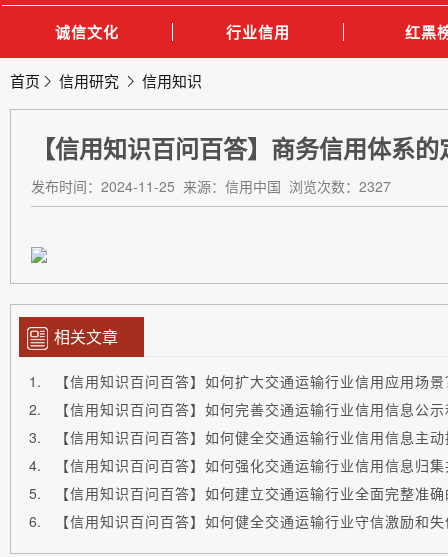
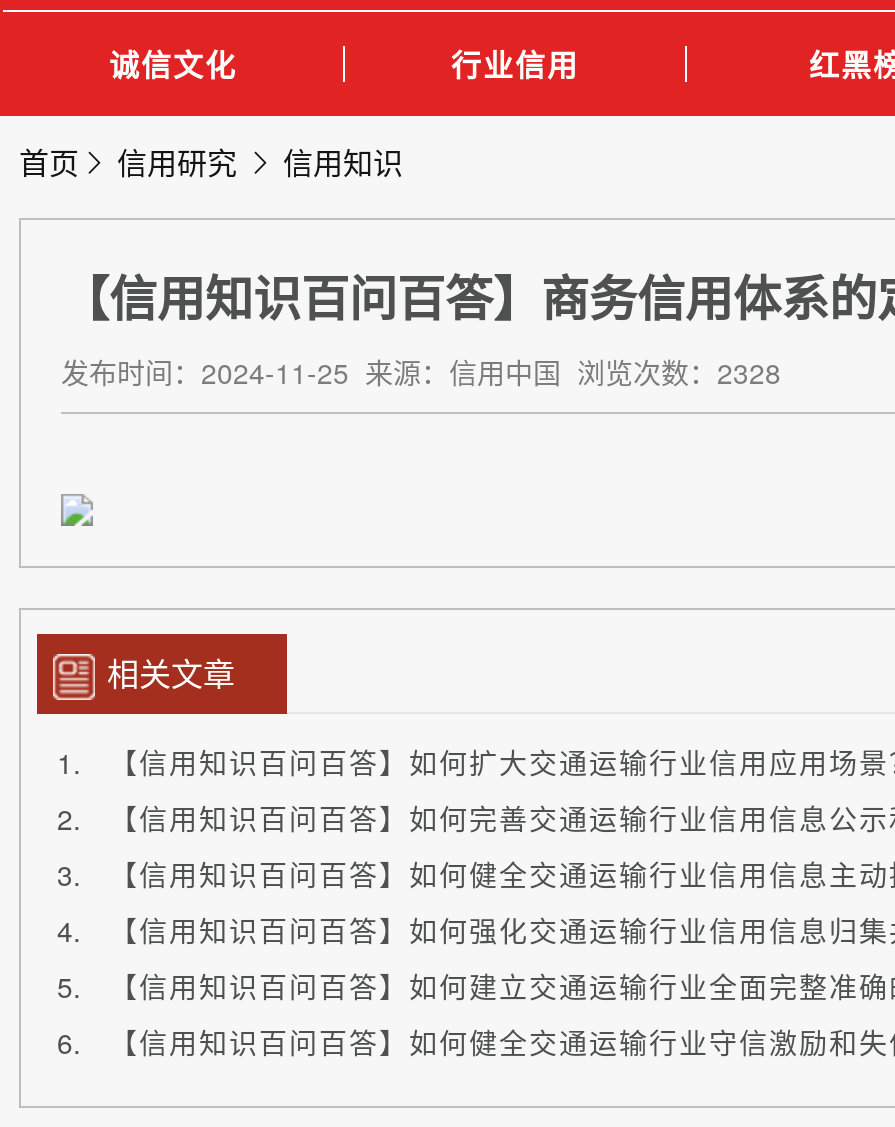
[31,176,391,196] 发布时间：2024-11-25 来源：信用中国 浏览次数：2327 -> [61,352,781,392] 发布时间：2024-11-25 来源：信用中国 浏览次数：2328

